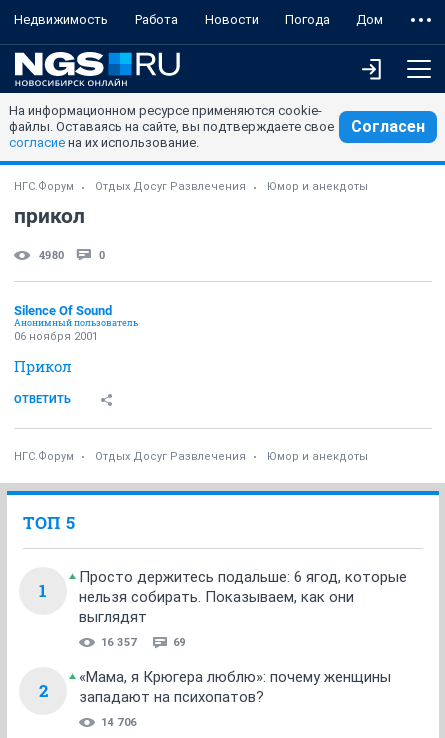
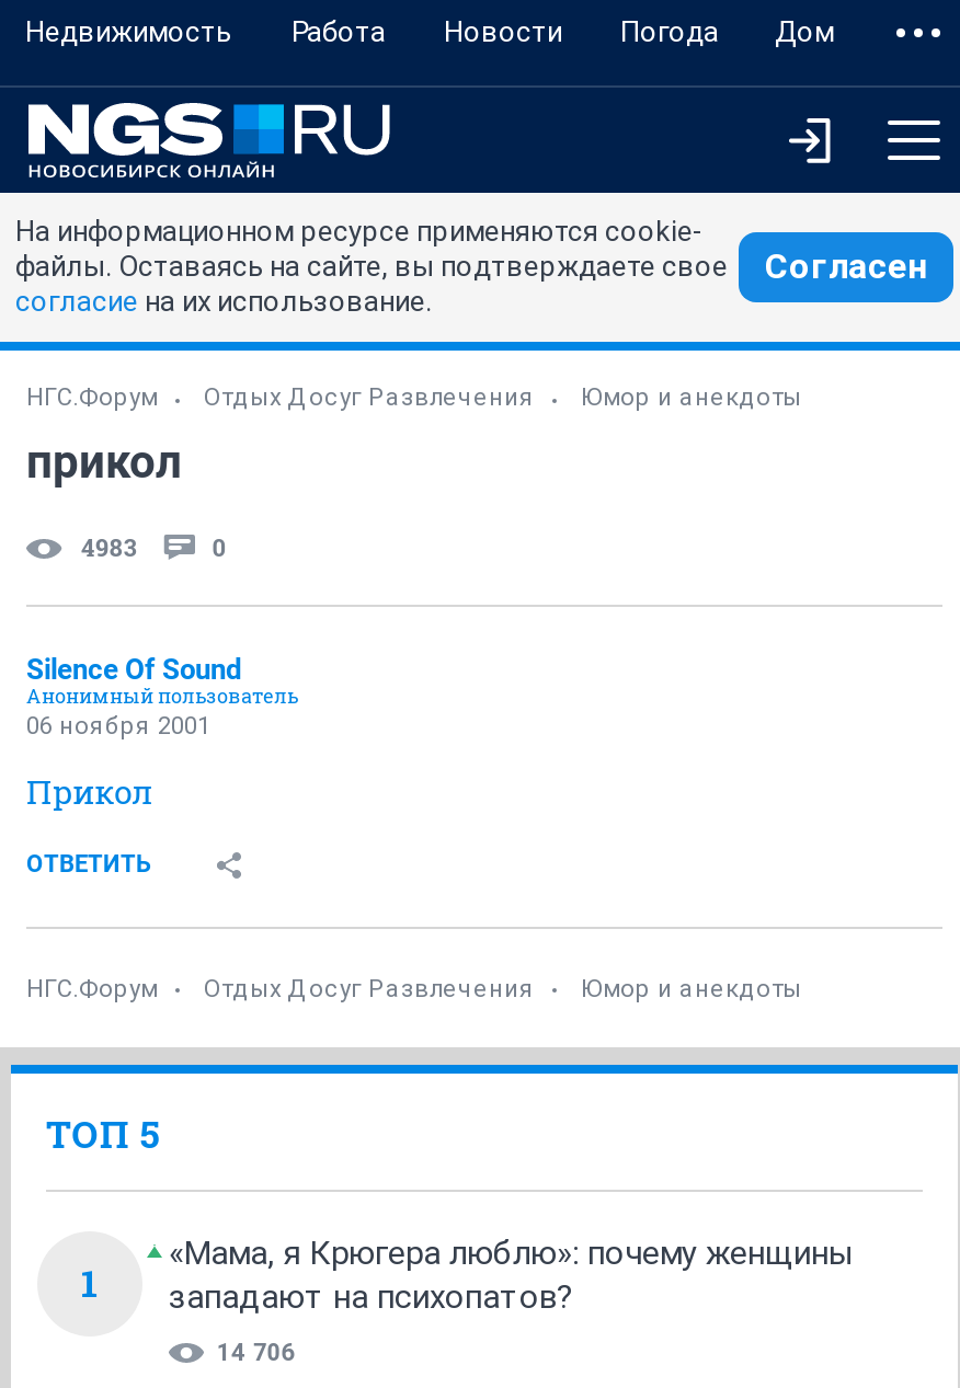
[39,247,65,262] 4980 -> [81,530,138,563] 4983
[38,568,407,702] Просто держитесь подальше: 6 ягод, которые | нельзя собирать. Показываем, как они | выглядят | 16 357 | 69 | 2 -> none

